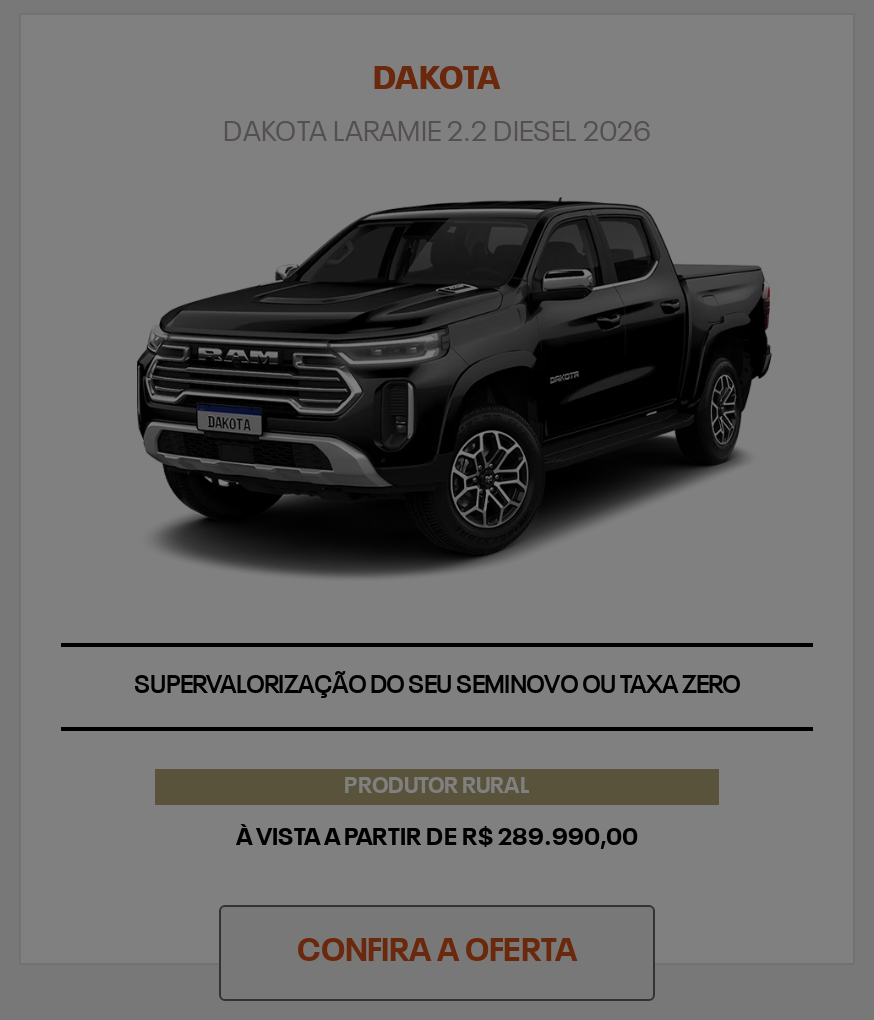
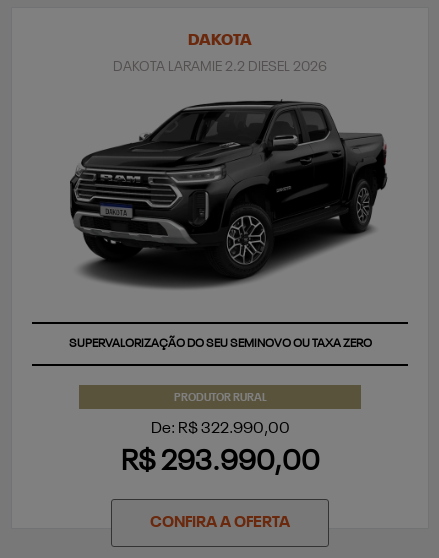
[236,827,638,851] À VISTA A PARTIR DE R$ 289.990,00 -> [120,421,319,476] De: R$ 322.990,00 | R$ 293.990,00

